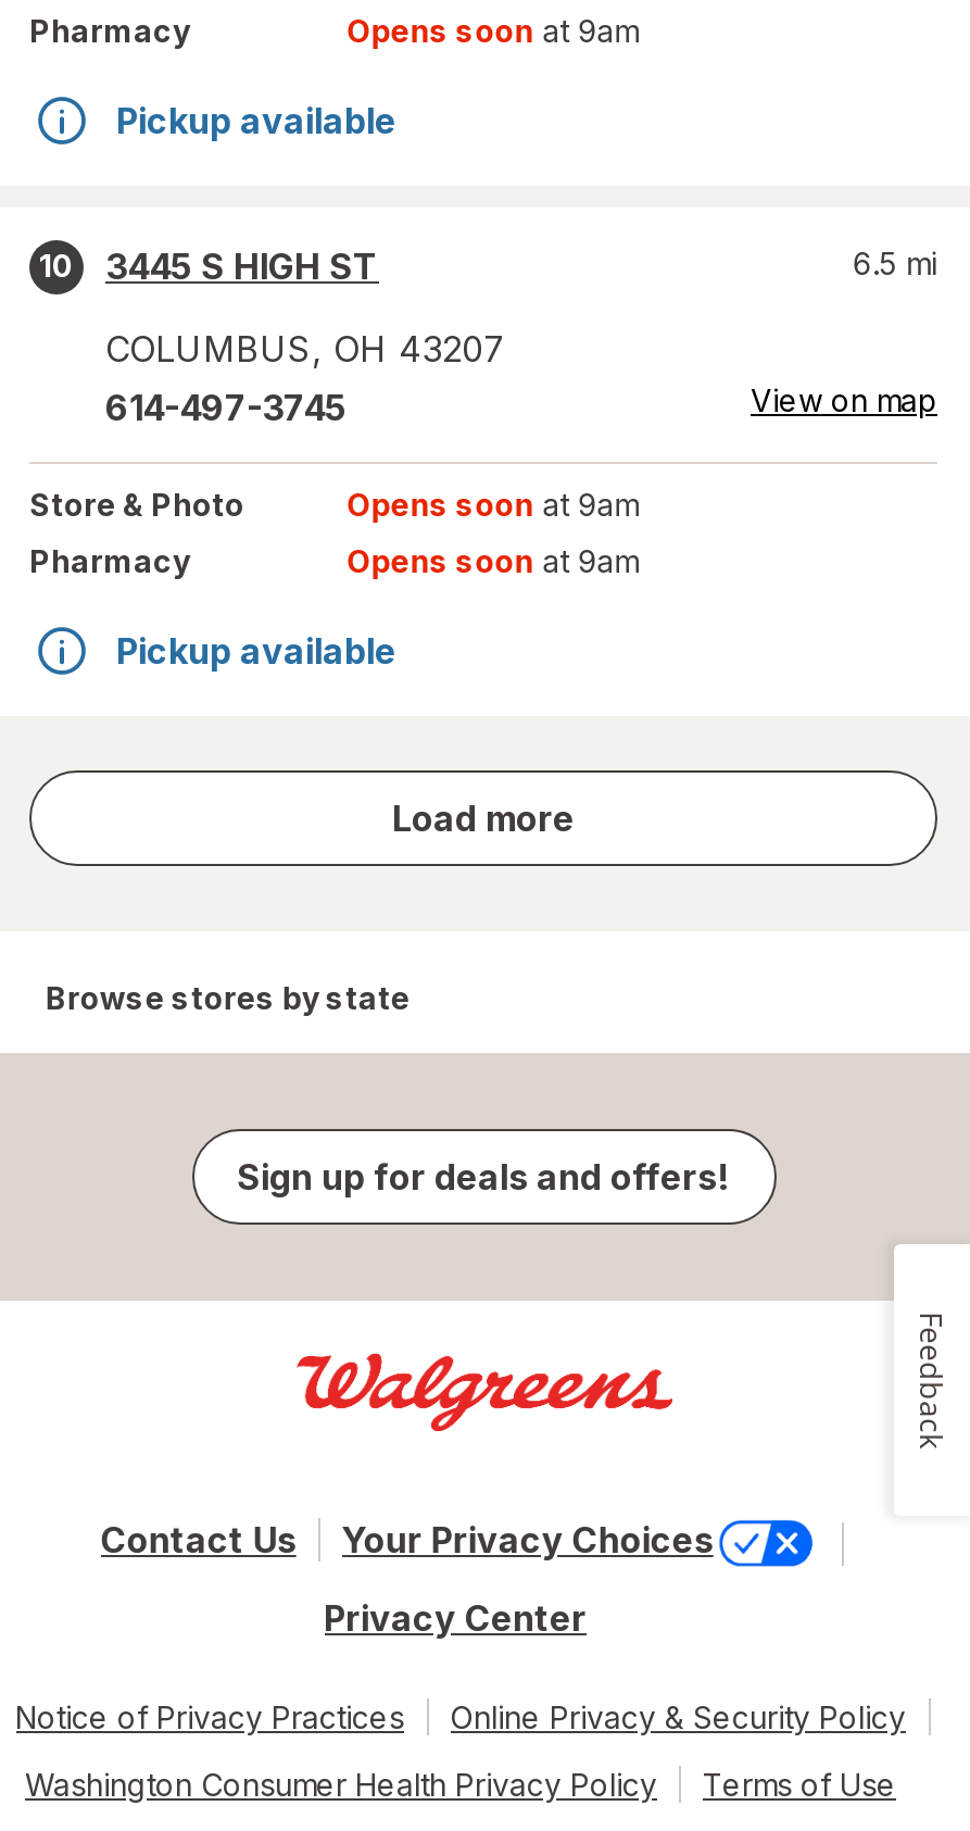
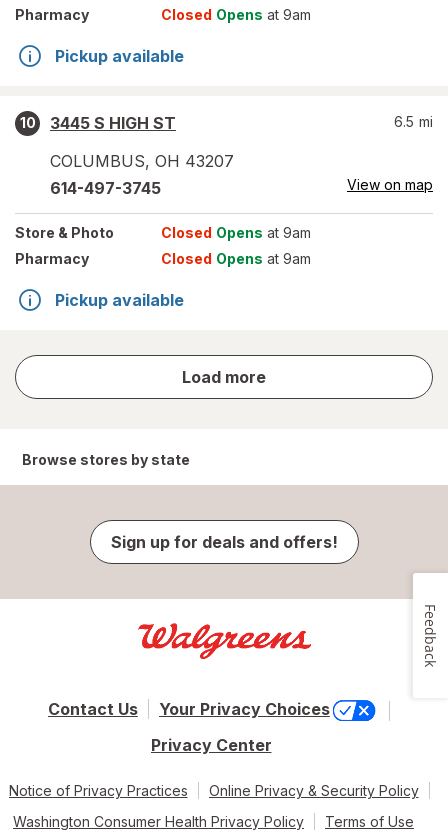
[347,12,638,49] Opens soon at 9am -> [161,6,311,23] Closed Opens at 9am
[347,486,638,523] Opens soon at 9am -> [161,224,311,241] Closed Opens at 9am
[347,542,638,579] Opens soon at 9am -> [161,250,311,267] Closed Opens at 9am

